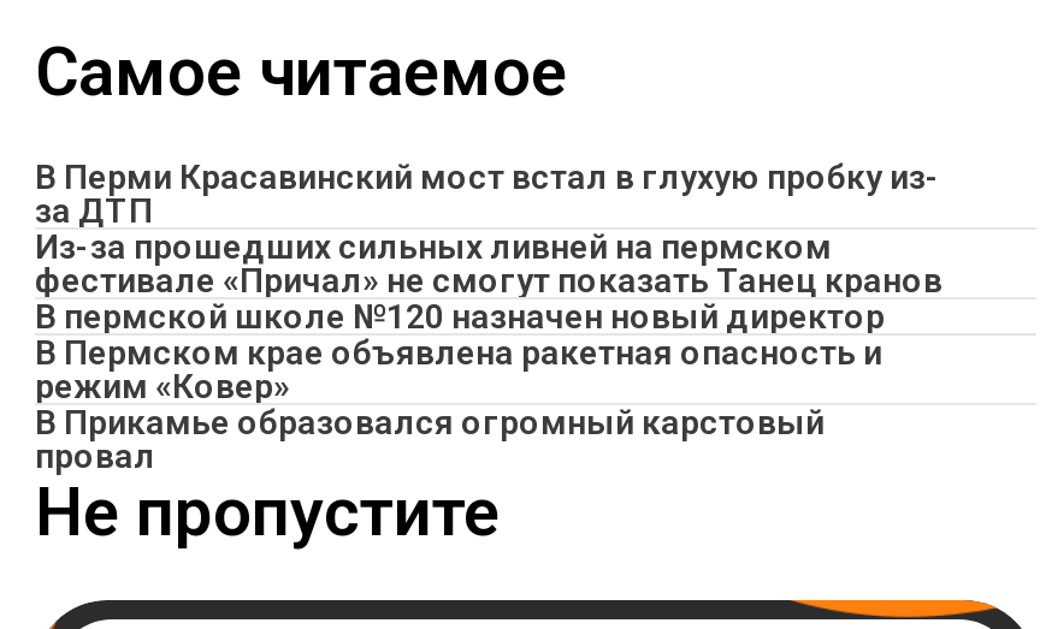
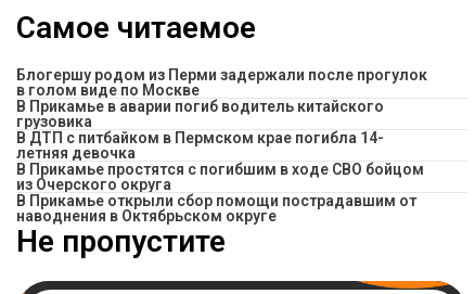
[35,159,942,476] В Перми Красавинский мост встал в глухую пробку из- | за ДТП | Из-за прошедших сильных ливней на пермском | фестивале «Причал» не смогут показать Танец кранов | В пермской школе №120 назначен новый директор | В Пермском крае объявлена ракетная опасность и | режим «Ковер» | В Прикамье образовался огромный карстовый | провал -> [16,67,427,225] Блогершу родом из Перми задержали после прогулок | в голом виде по Москве | В Прикамье в аварии погиб водитель китайского | грузовика | В ДТП с питбайком в Пермском крае погибла 14- | летняя девочка | В Прикамье простятся с погибшим в ходе СВО бойцом | из Очерского округа | В Прикамье открыли сбор помощи пострадавшим от | наводнения в Октябрьском округе

